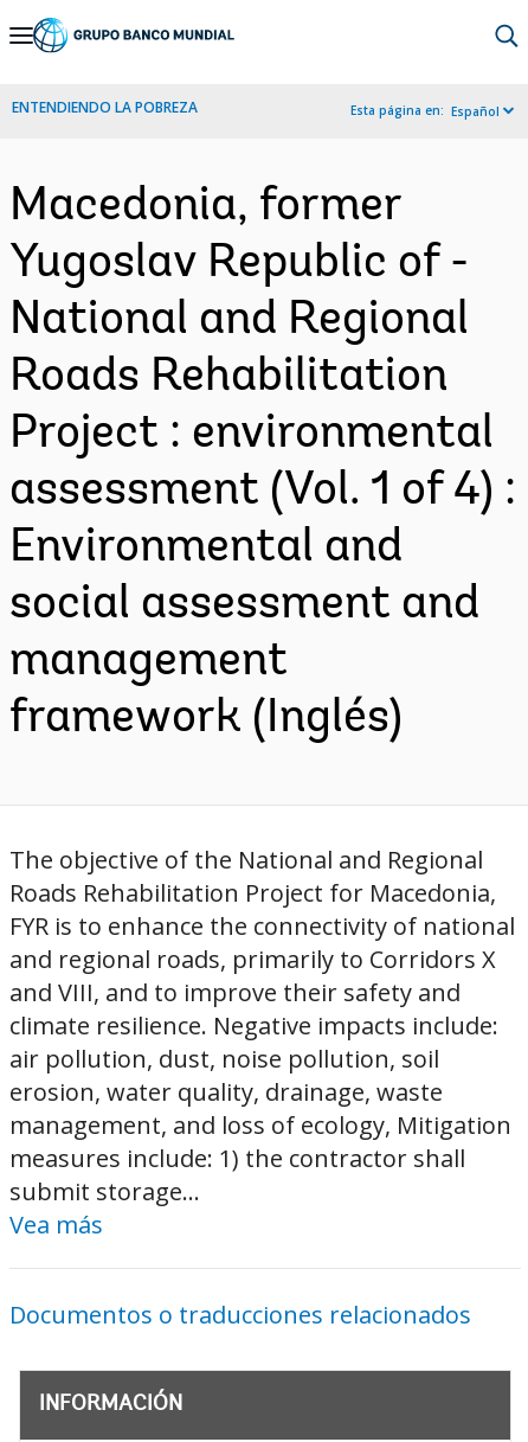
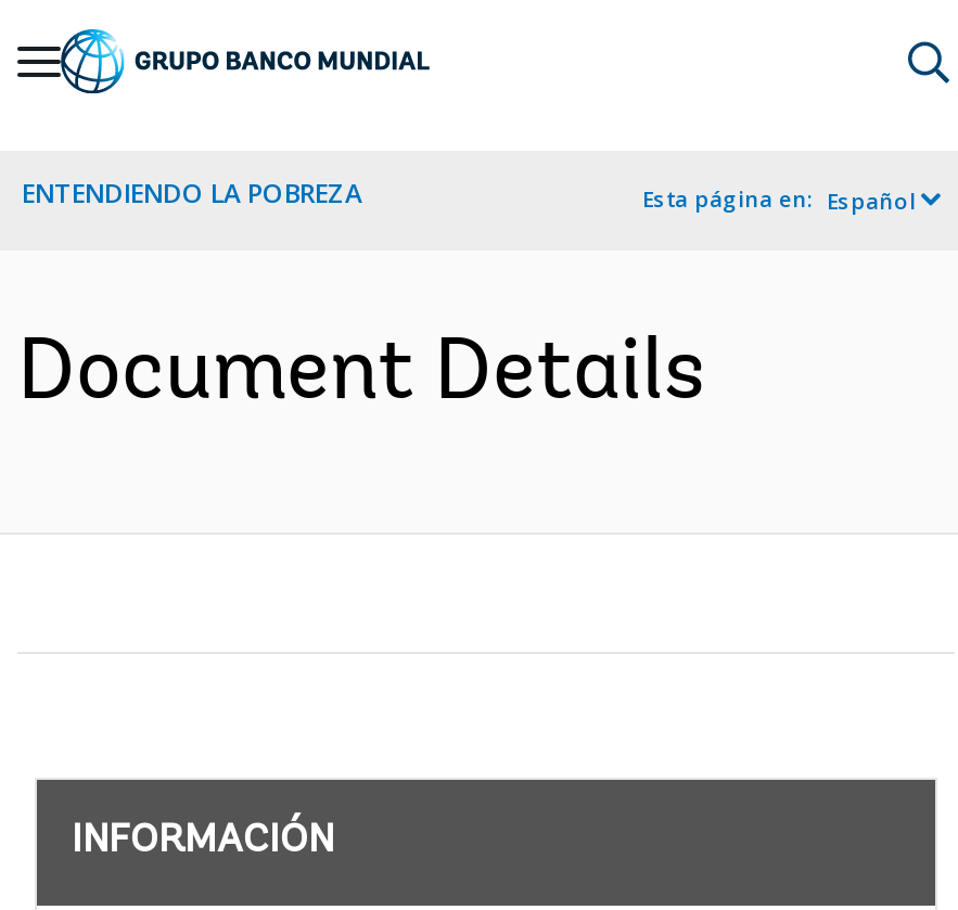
[9,184,516,1331] Macedonia, former | Yugoslav Republic of - | National and Regional | Roads Rehabilitation | Project : environmental | assessment (Vol. 1 of 4) : | Environmental and | social assessment and | management | framework (Inglés) | The objective of the National and Regional | Roads Rehabilitation Project for Macedonia, | FYR is to enhance the connectivity of national | and regional roads, primarily to Corridors X | and VIII, and to improve their safety and | climate resilience. Negative impacts include: | air pollution, dust, noise pollution, soil | erosion, water quality, drainage, waste | management, and loss of ecology, Mitigation | measures include: 1) the contractor shall | submit storage... | Vea más | Documentos o traducciones relacionados -> [17,333,705,420] Document Details

